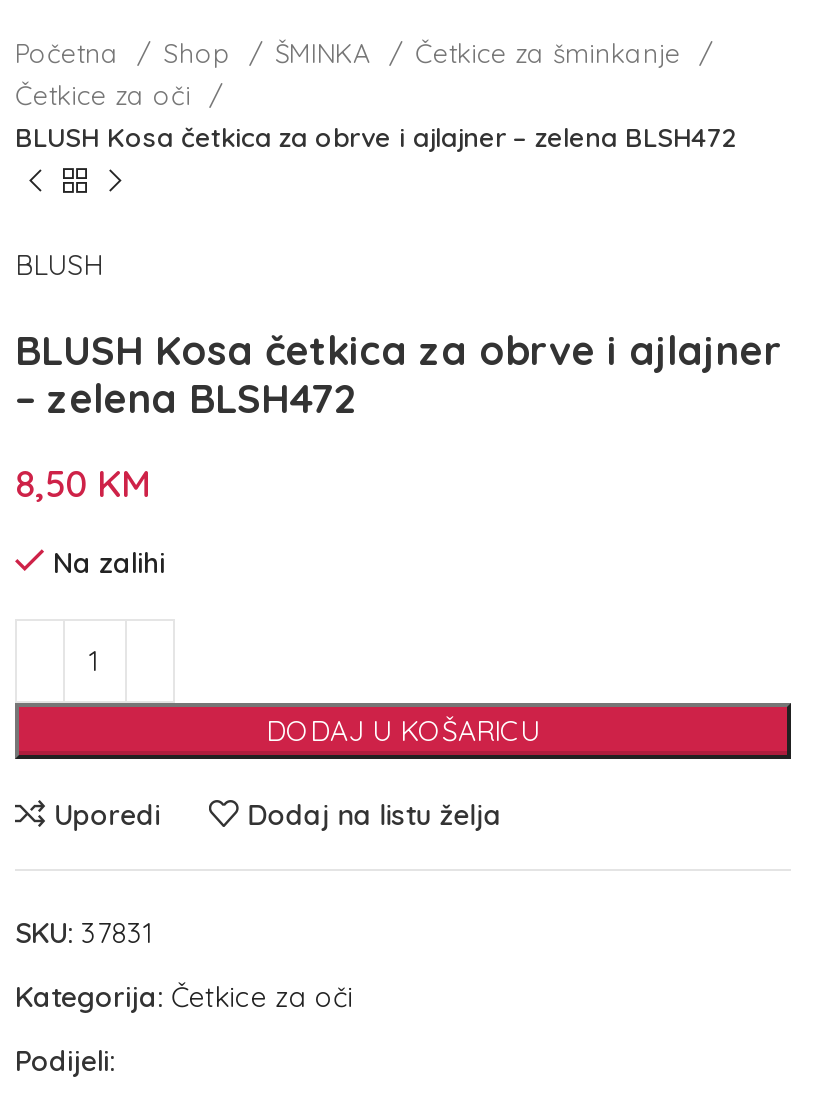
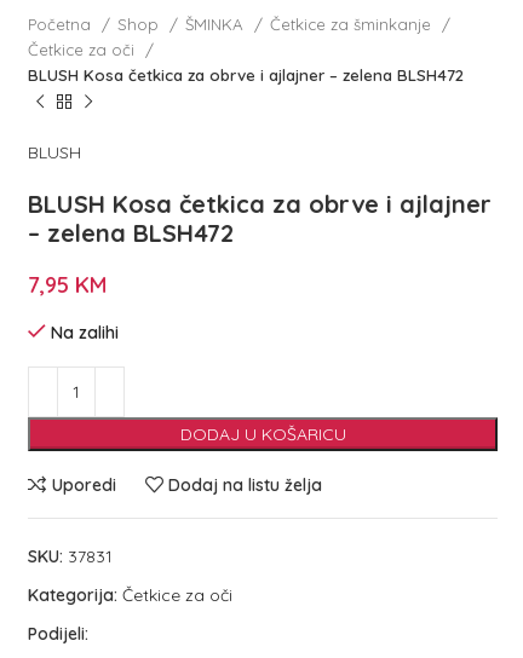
[15,462,151,508] 8,50 KM -> [28,271,108,299] 7,95 KM

